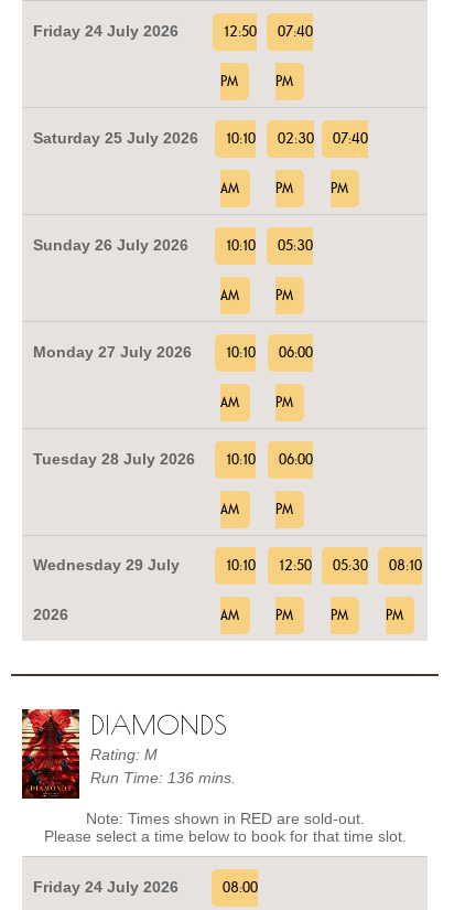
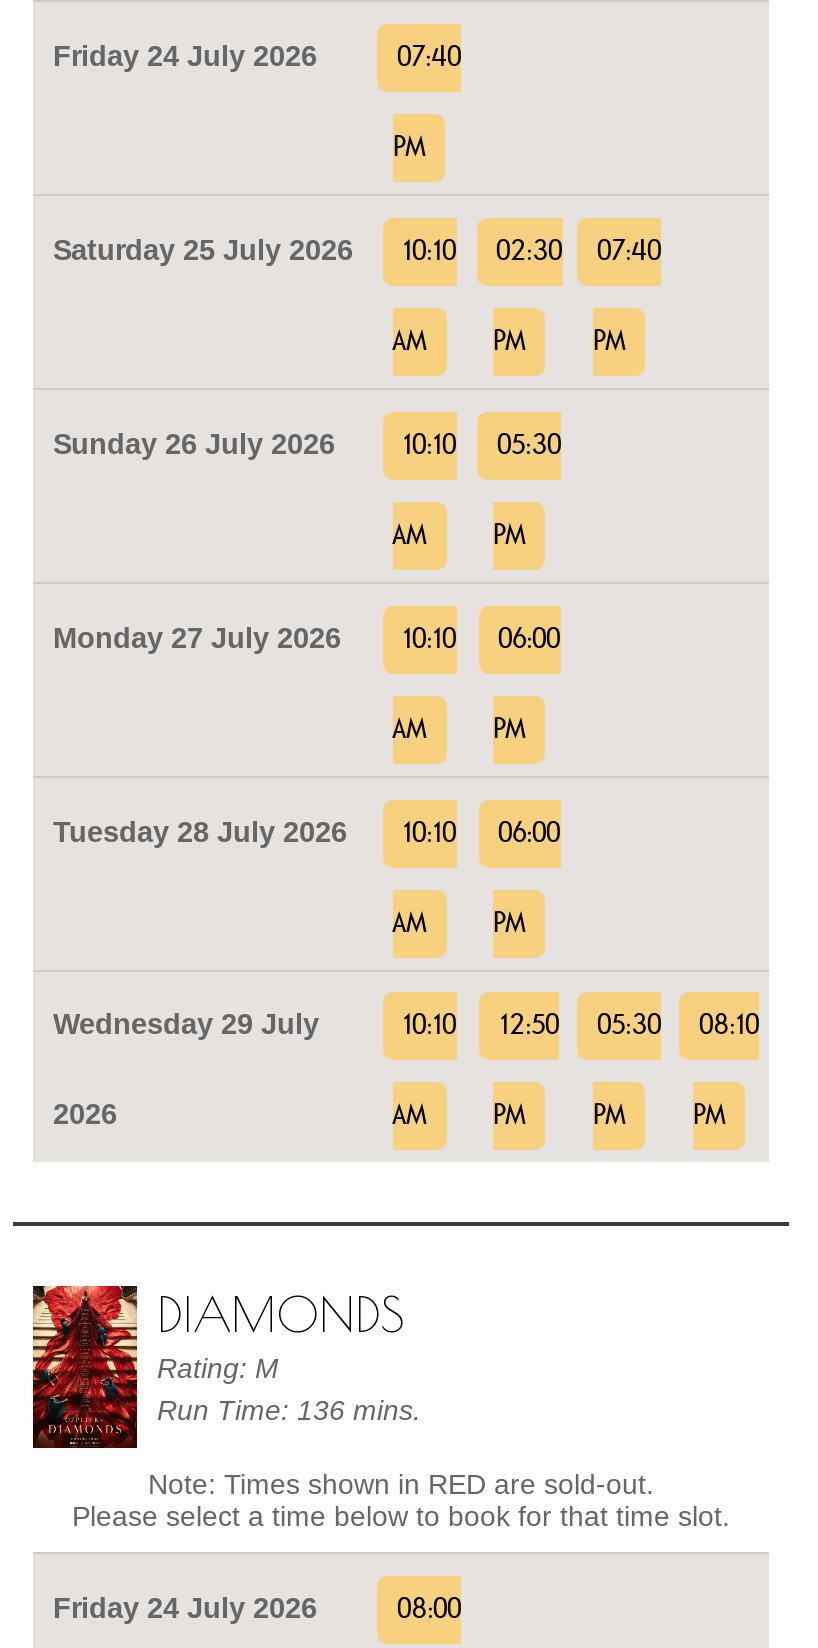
[220,24,257,89] 12:50 | PM -> none

